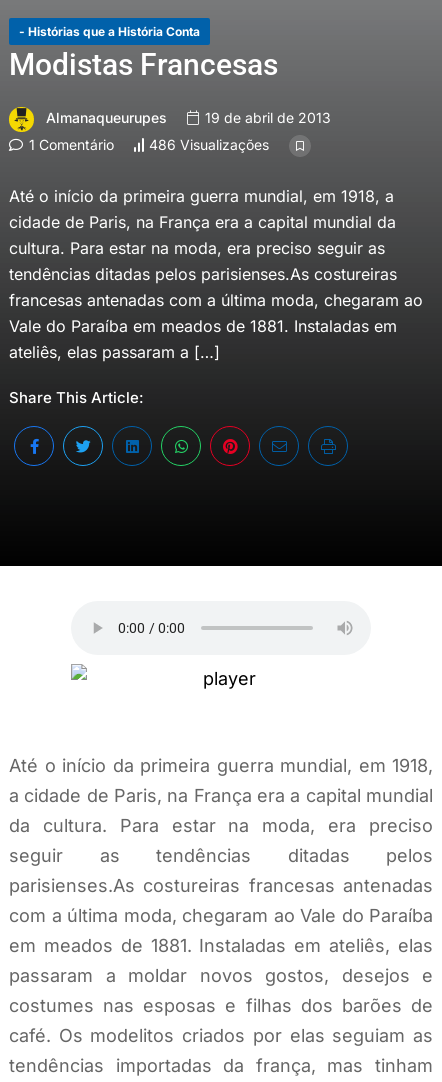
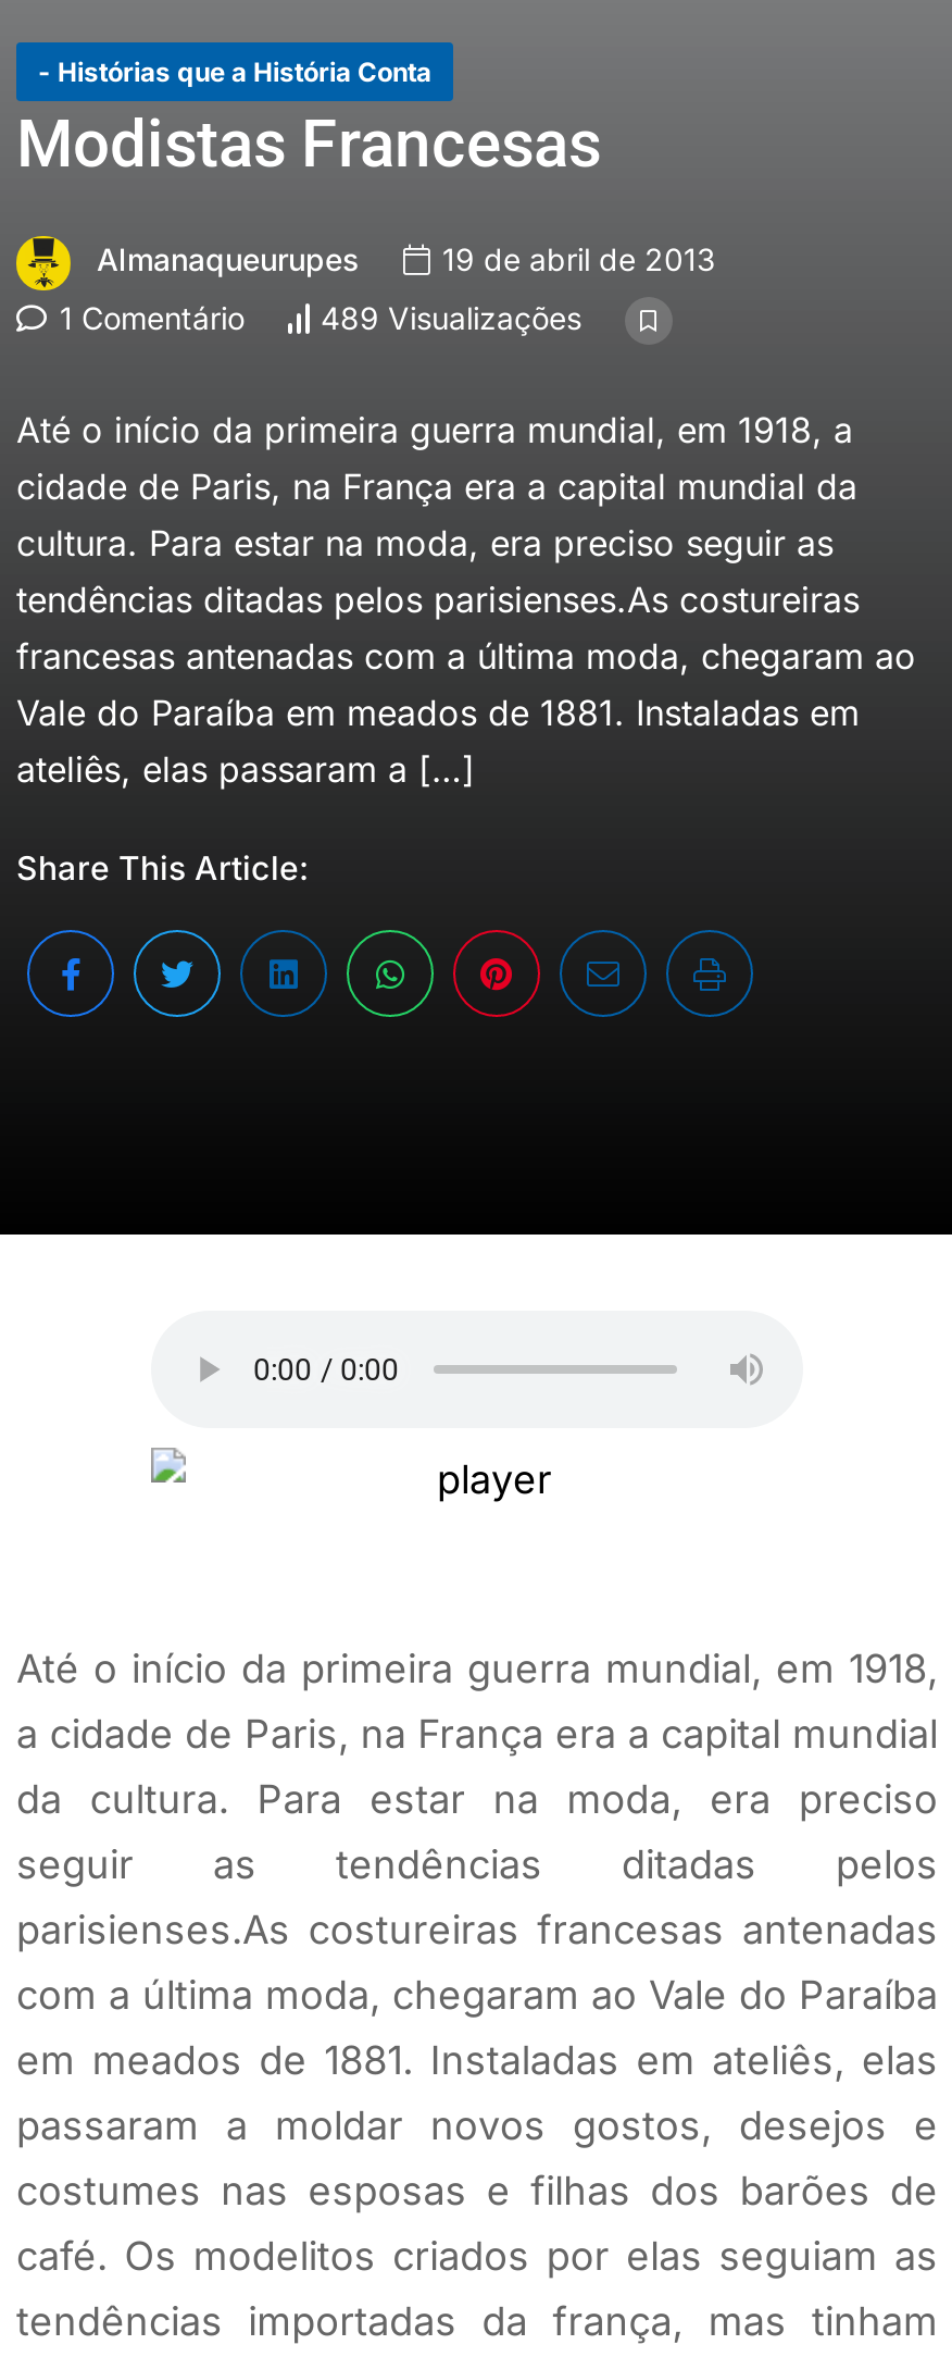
[149,136,269,153] 486 Visualizações -> [321,300,581,337] 489 Visualizações

